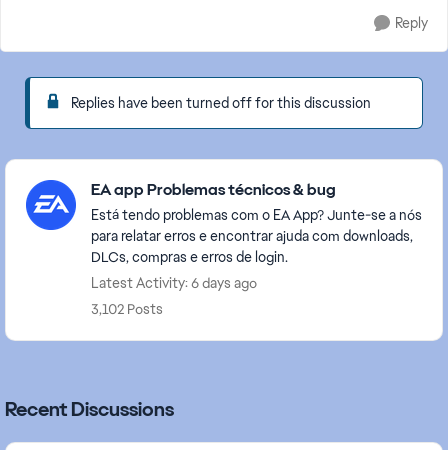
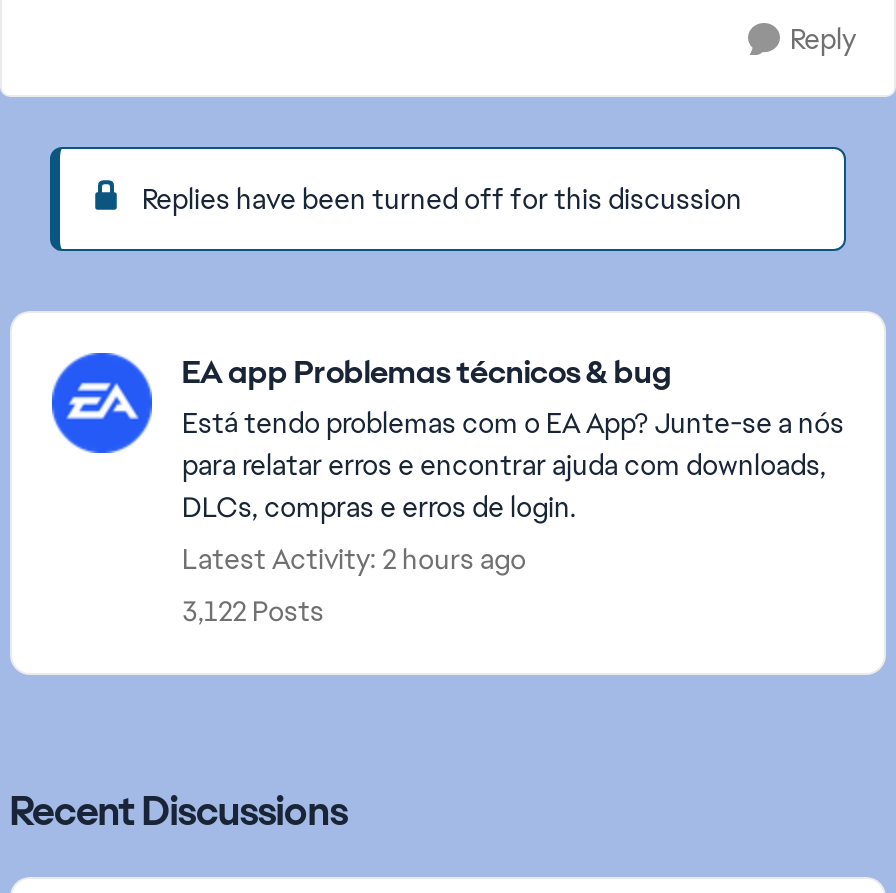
[91,274,257,292] Latest Activity: 6 days ago -> [182,541,526,577] Latest Activity: 2 hours ago
[91,300,163,318] 3,102 Posts -> [182,593,324,629] 3,122 Posts

